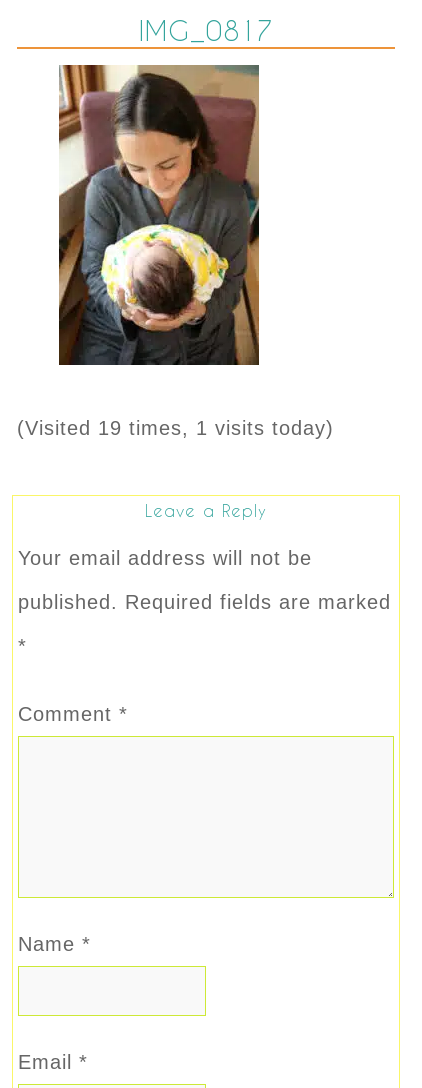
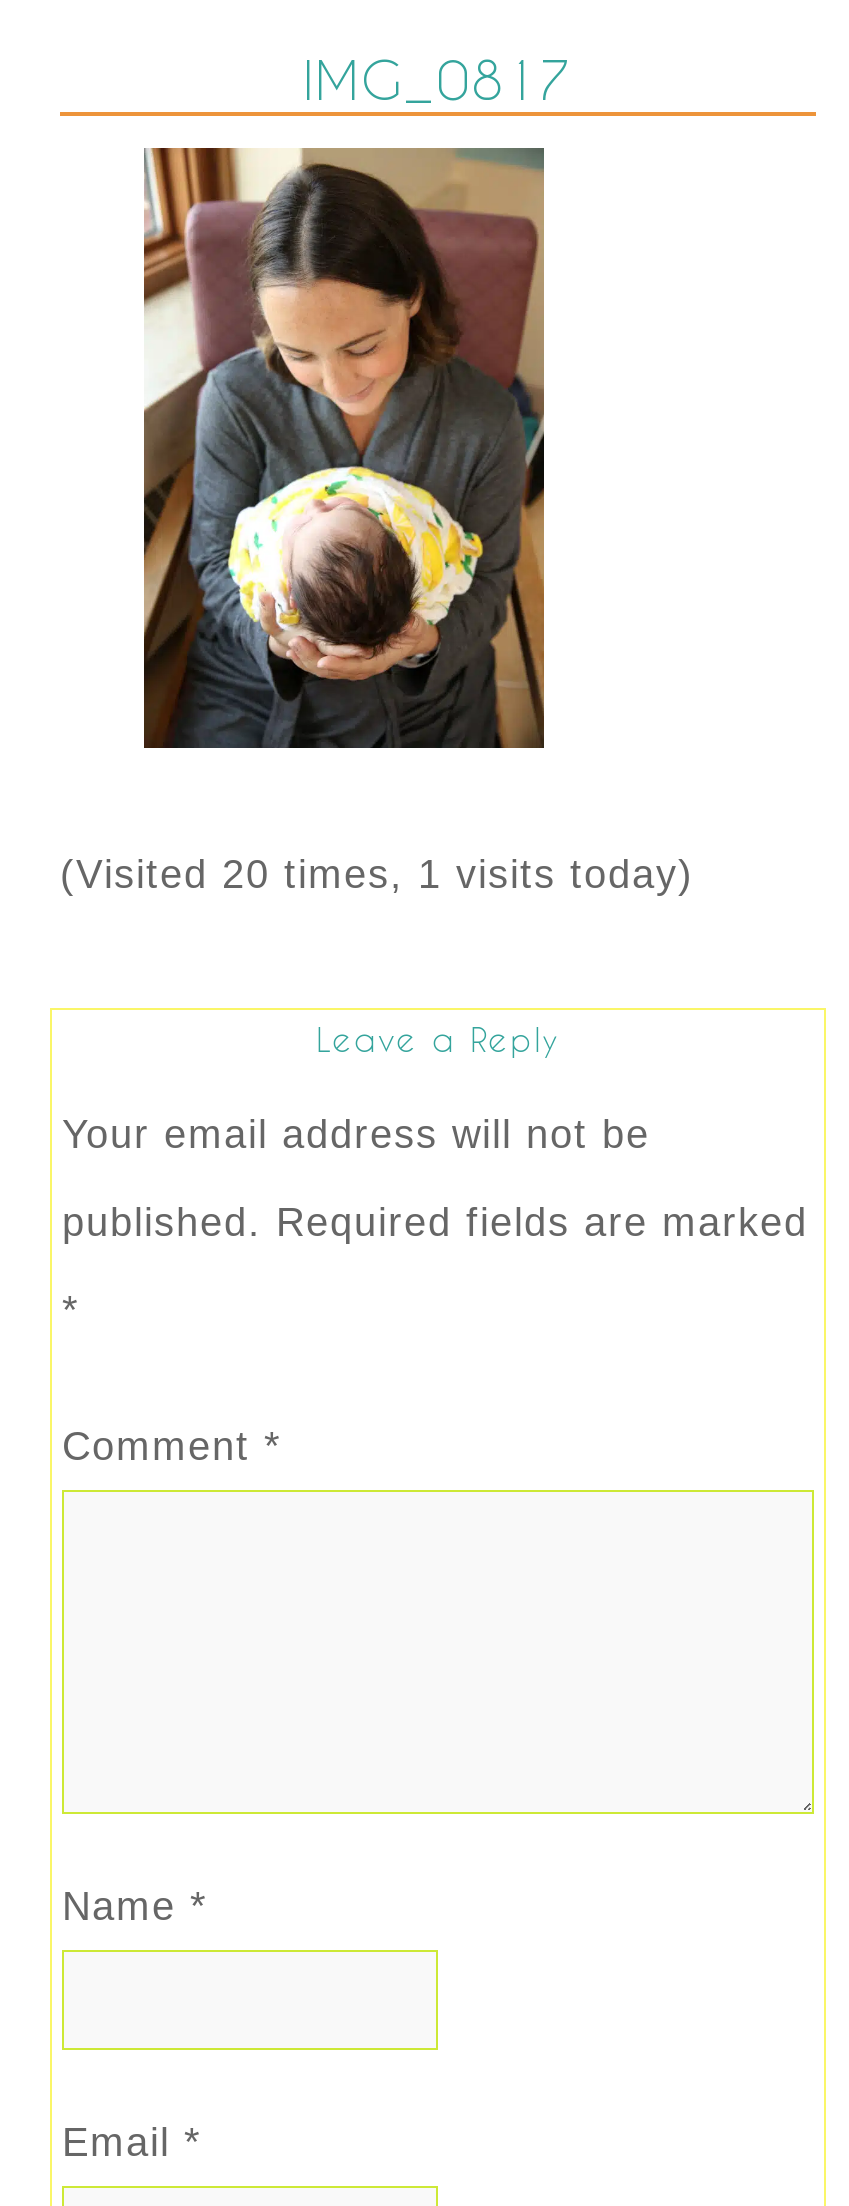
[17,417,334,439] (Visited 19 times, 1 visits today) -> [60,852,694,896] (Visited 20 times, 1 visits today)

